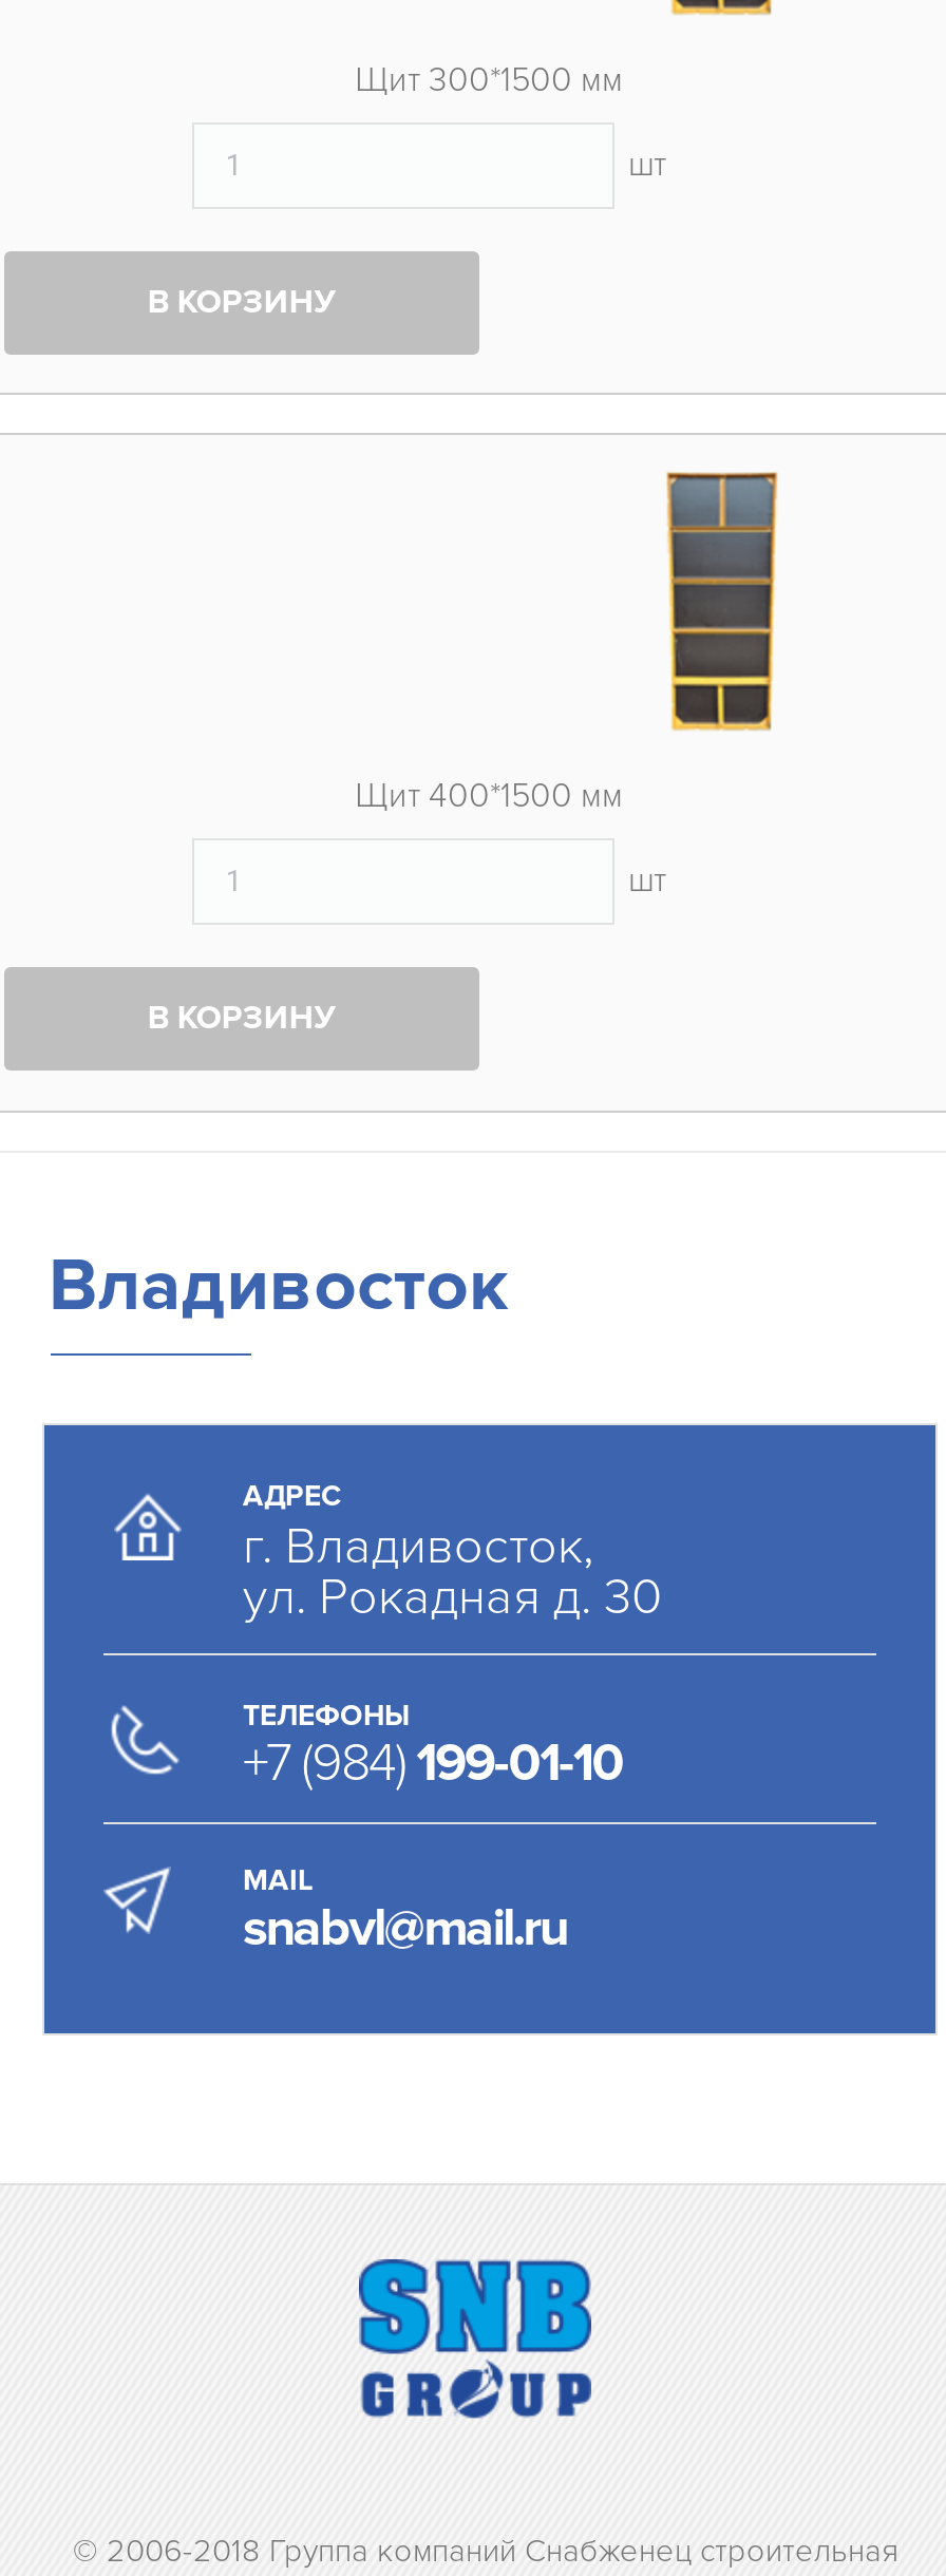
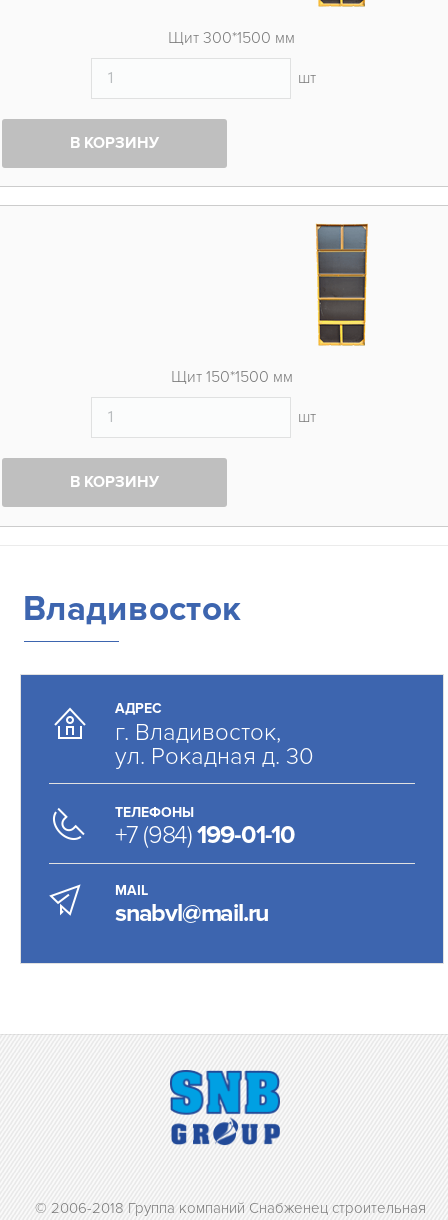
[355,775,623,818] Щит 400*1500 мм -> [170,367,292,387] Щит 150*1500 мм

